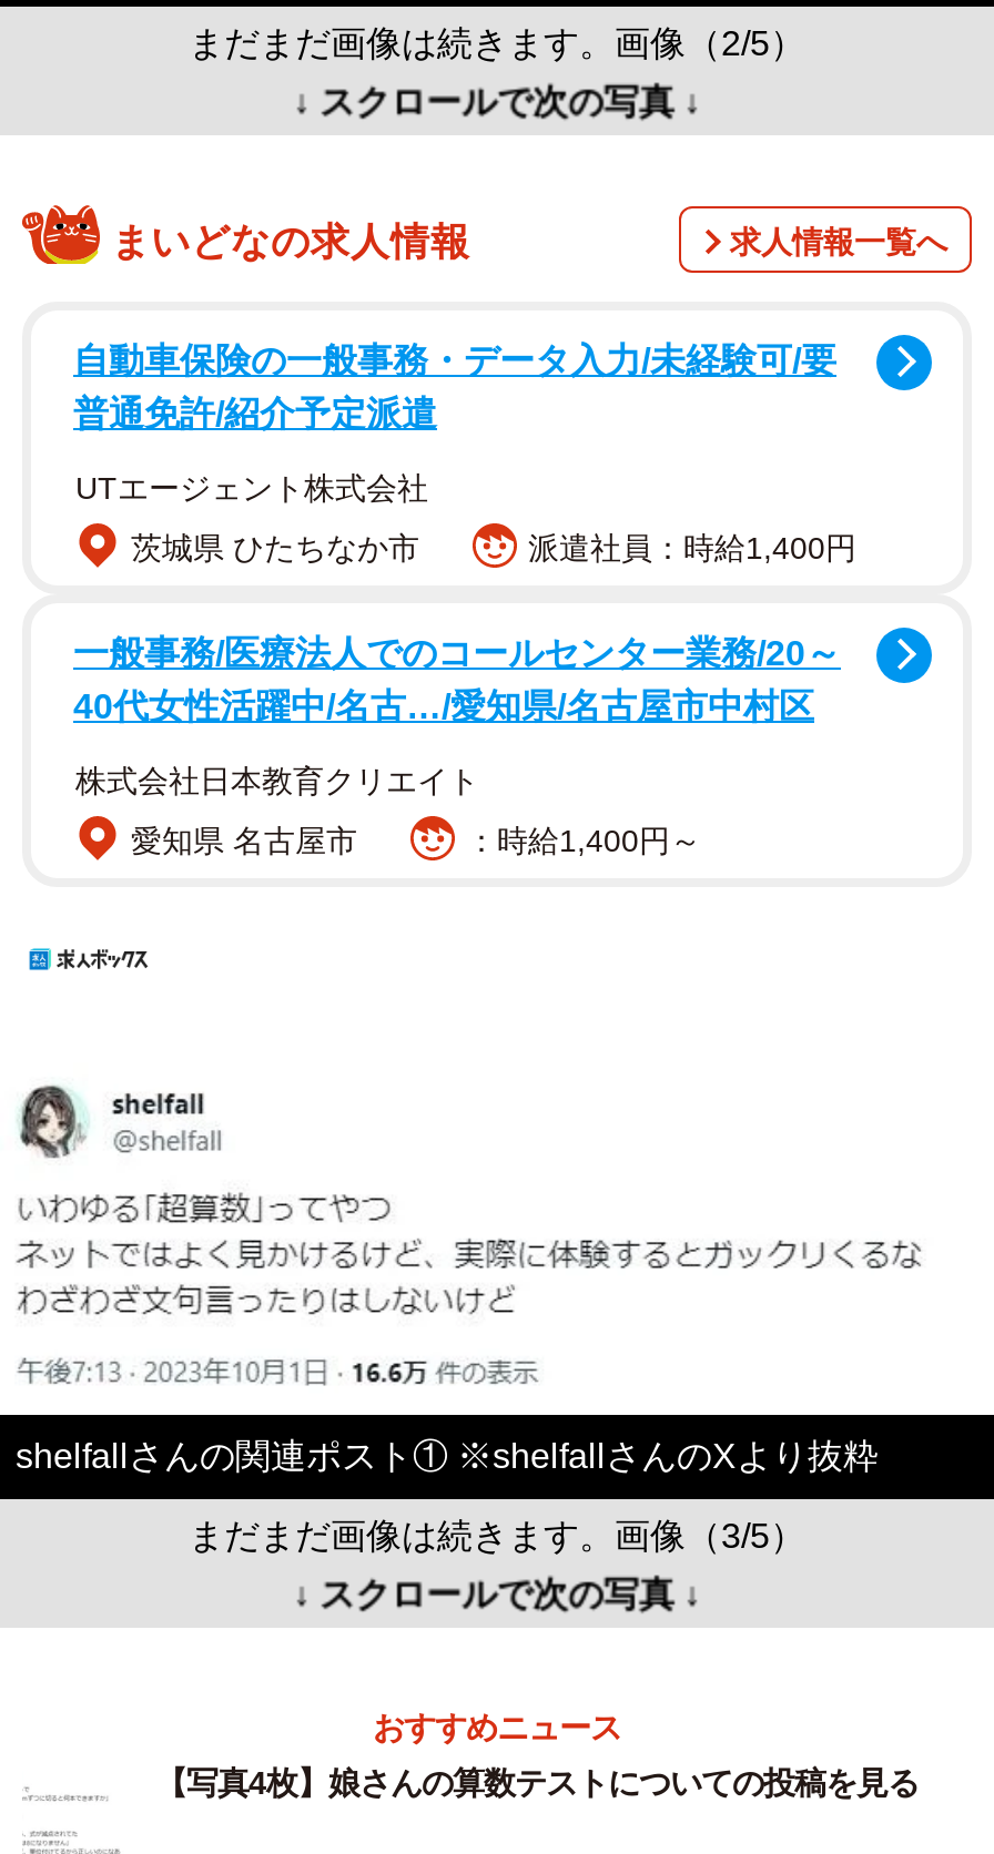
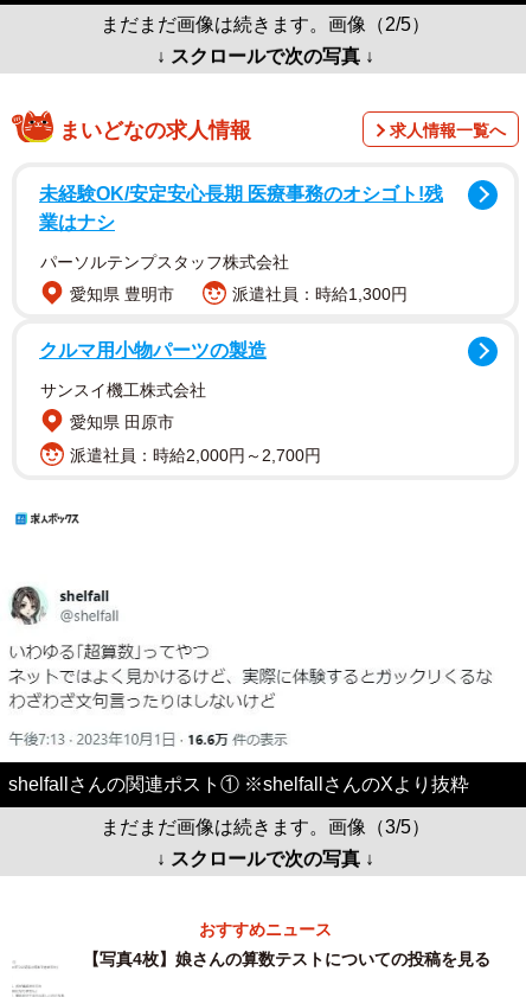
[73,342,856,858] 自動車保険の一般事務・データ入力/未経験可/要 | 普通免許/紹介予定派遣 | UTエージェント株式会社 | 茨城県 ひたちなか市 | 派遣社員：時給1,400円 | 一般事務/医療法人でのコールセンター業務/20～ | 40代女性活躍中/名古…/愛知県/名古屋市中村区 | 株式会社日本教育クリエイト | 愛知県 名古屋市 | ：時給1,400円～ -> [39,184,443,465] 未経験OK/安定安心長期 医療事務のオシゴト!残 | 業はナシ | パーソルテンプスタッフ株式会社 | 愛知県 豊明市 | 派遣社員：時給1,300円 | クルマ用小物パーツの製造 | サンスイ機工株式会社 | 愛知県 田原市 | 派遣社員：時給2,000円～2,700円

